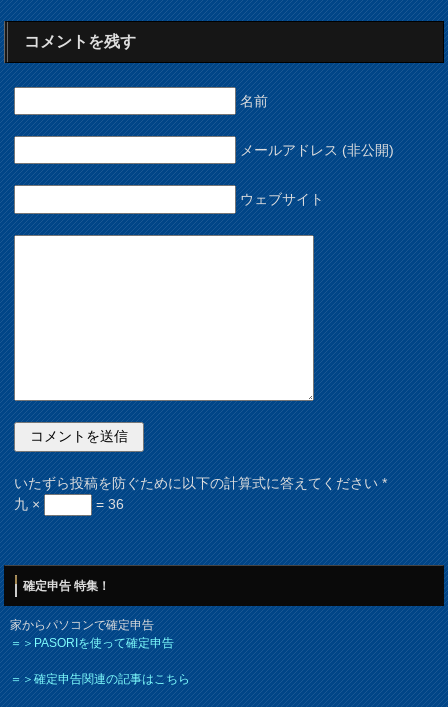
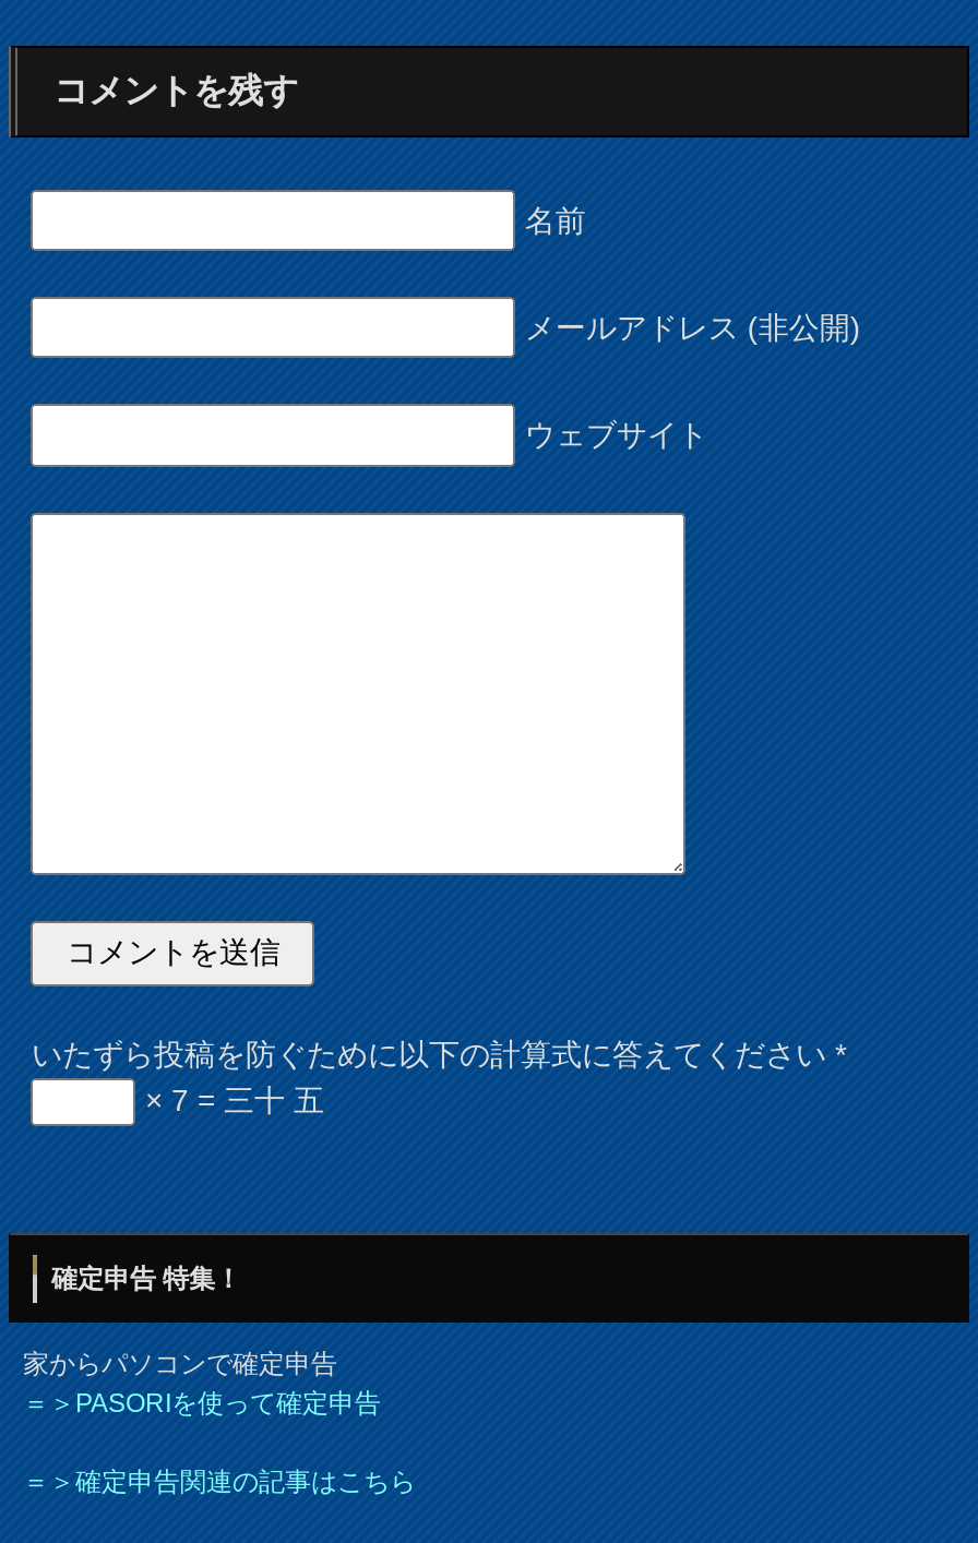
[14,496,124,512] 九 × | = 36 -> [136,1083,324,1118] × 7 = 三十 五

